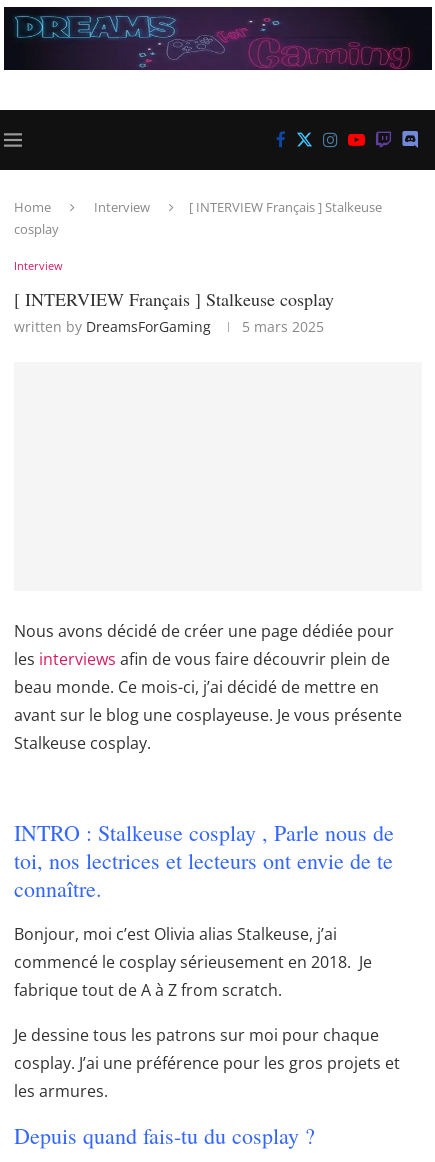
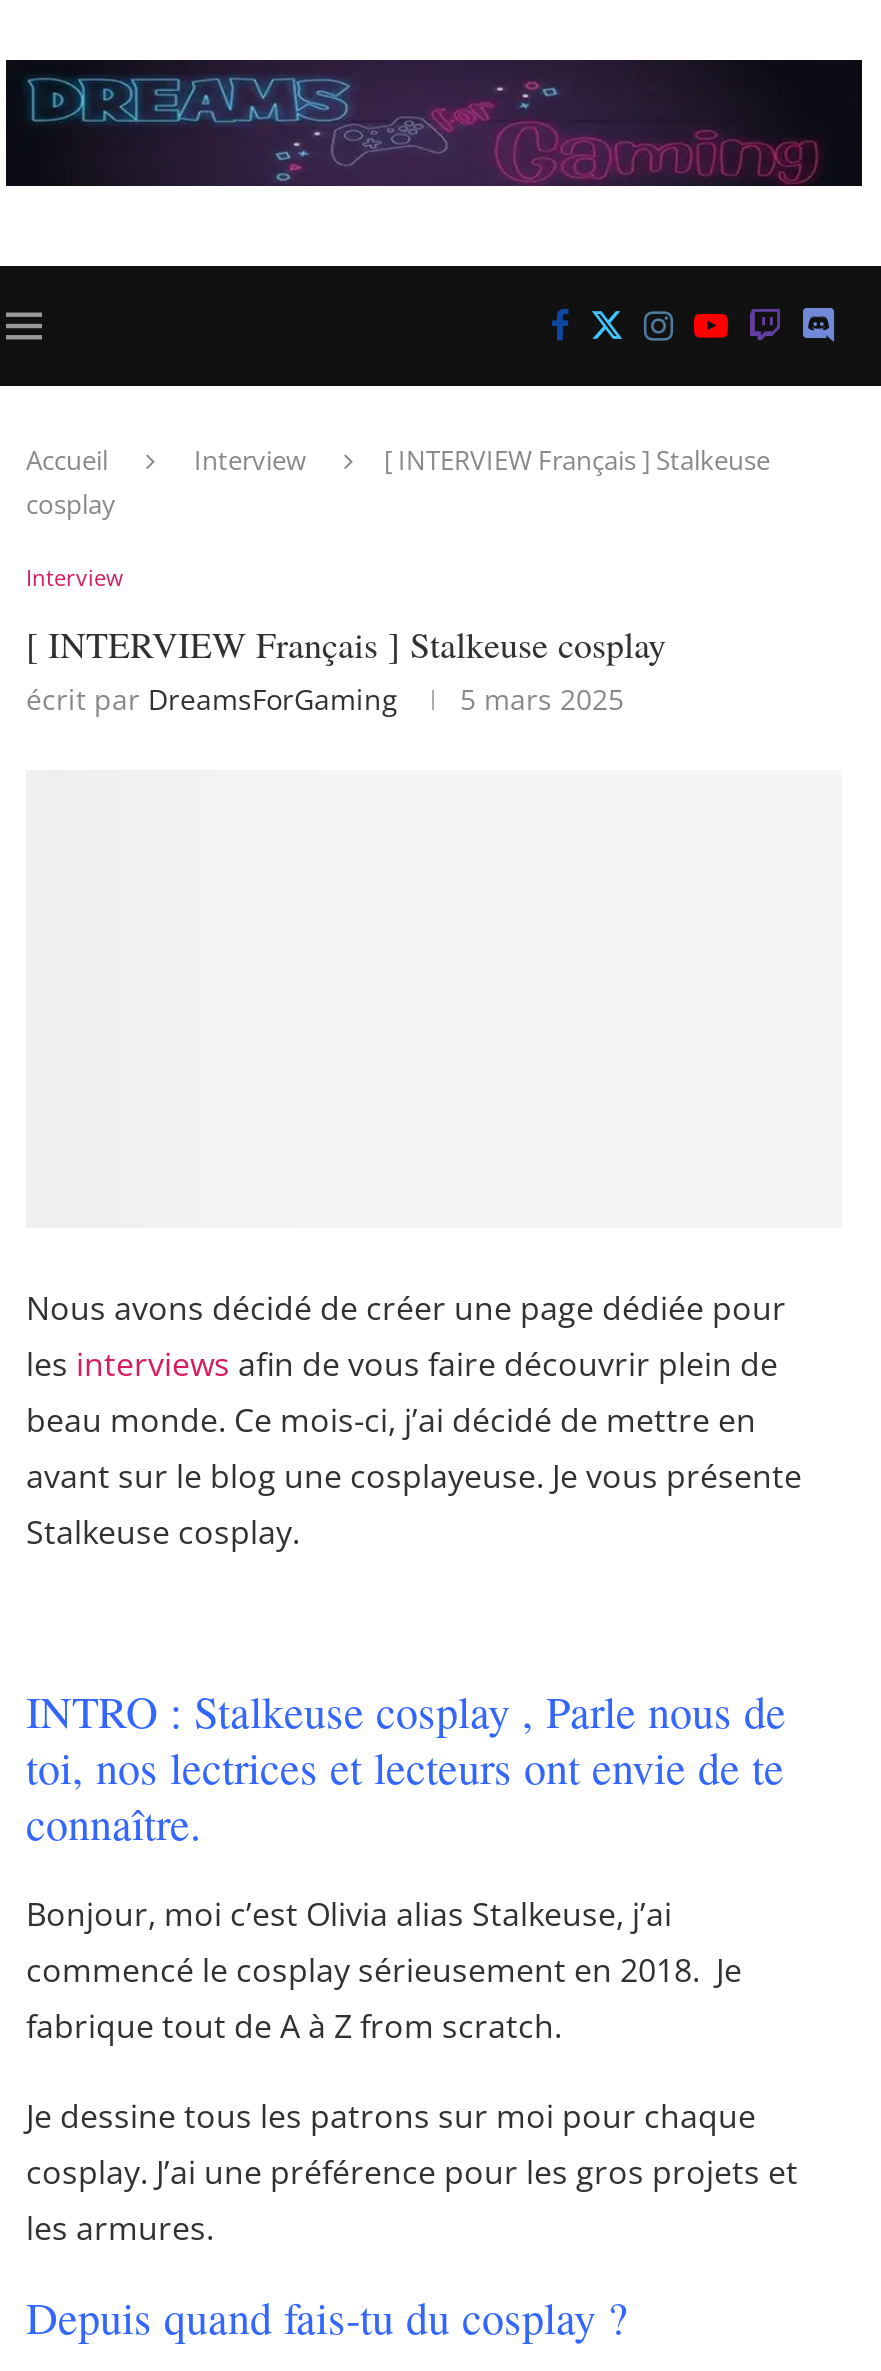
[14,198,51,216] Home -> [26,442,108,478] Accueil
[14,317,211,336] written by DreamsForGaming -> [26,680,398,718] écrit par DreamsForGaming

